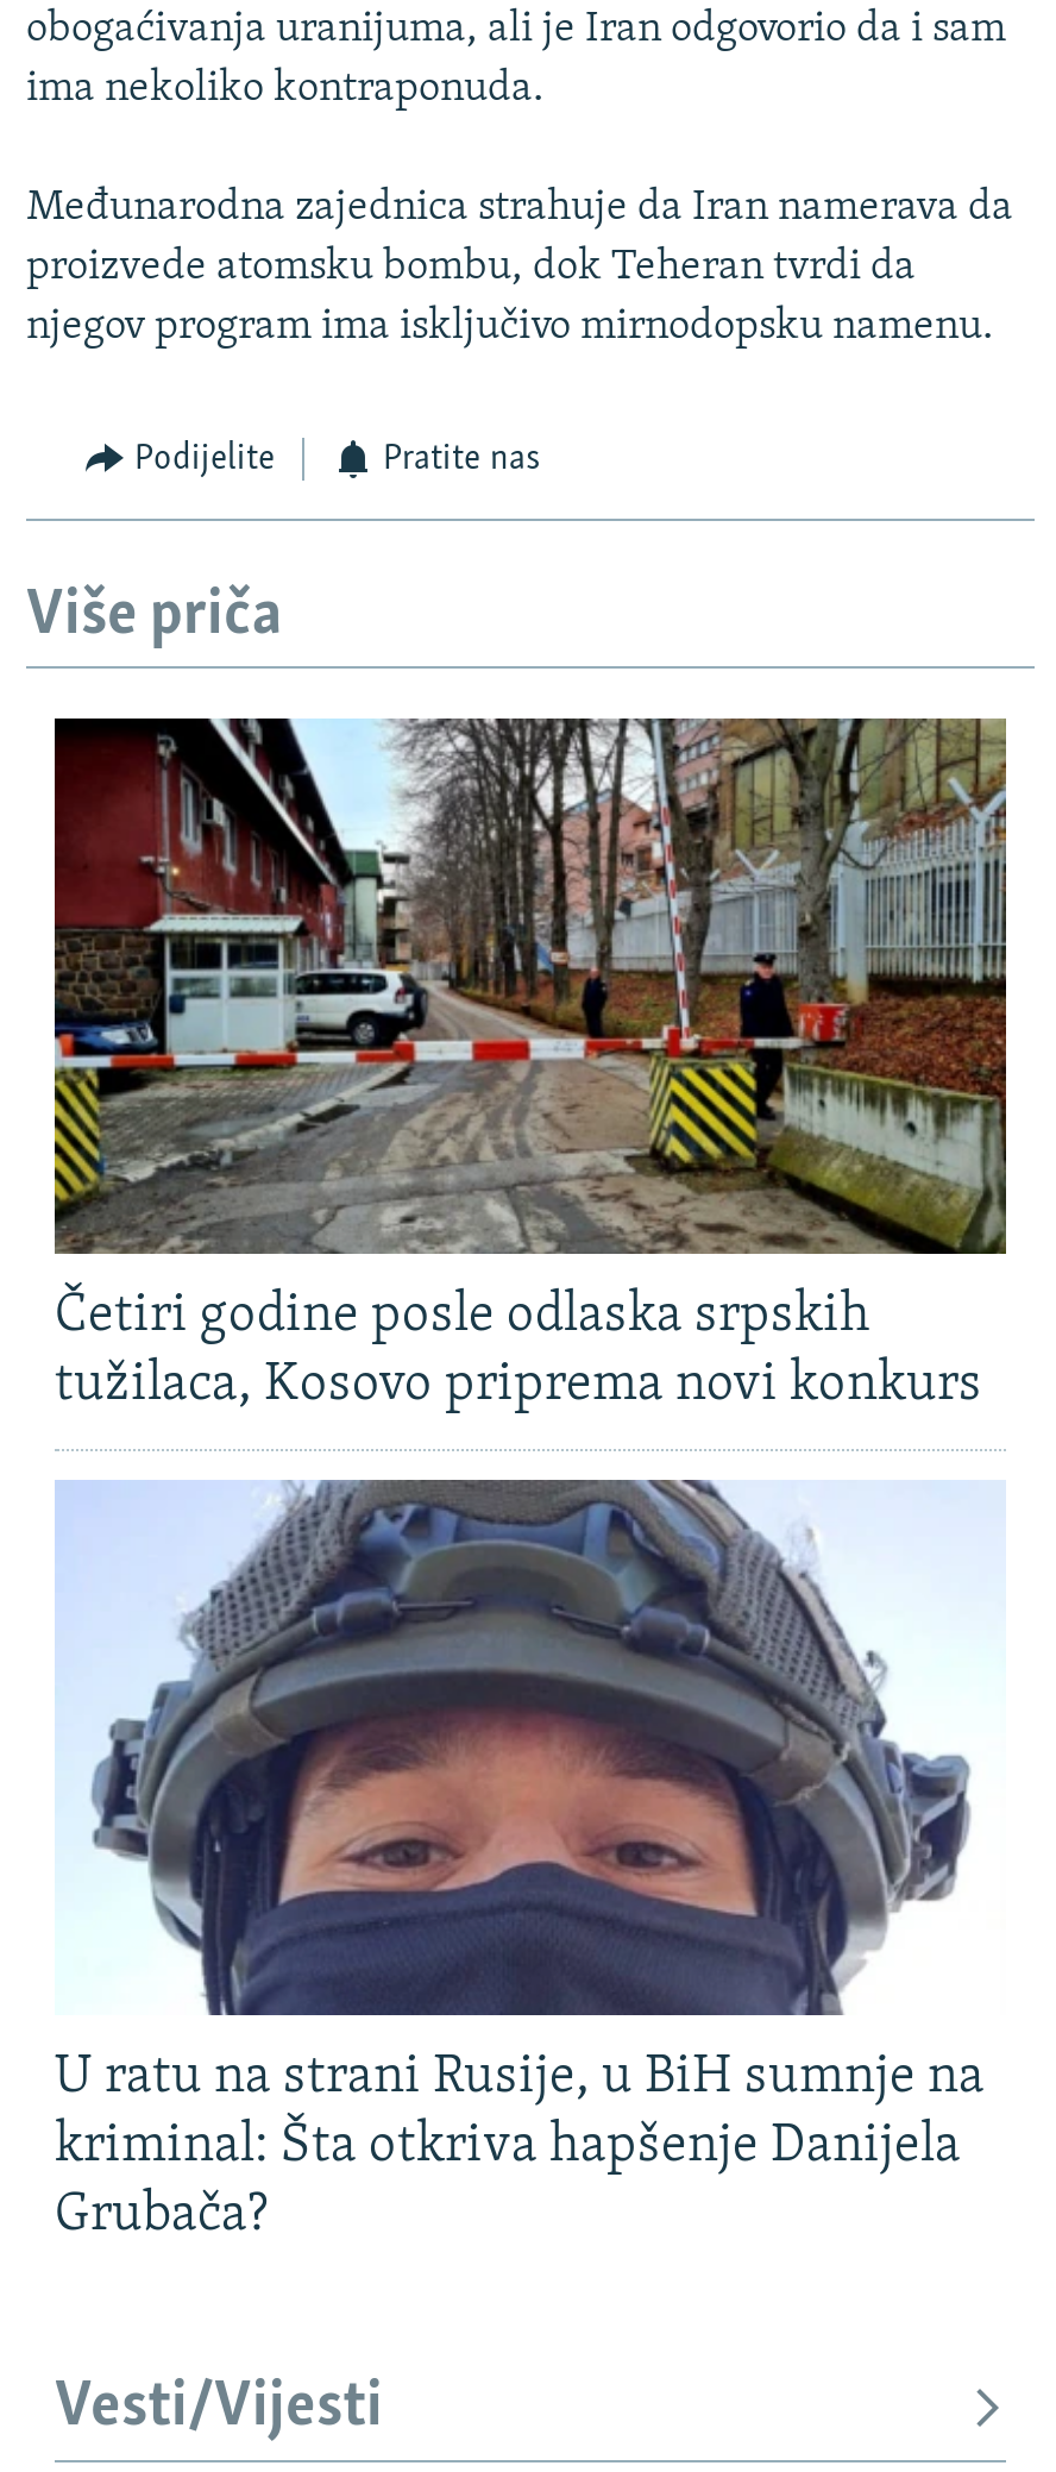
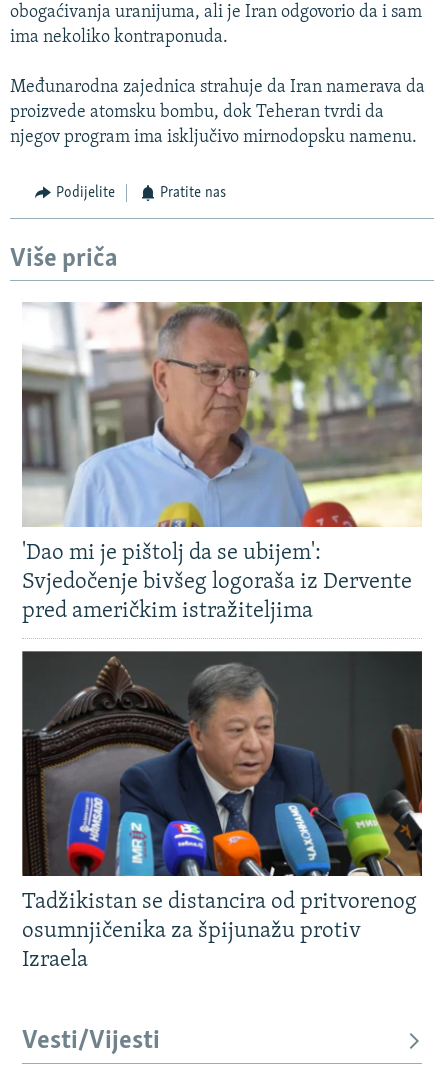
[52,716,1008,1414] [image] | Četiri godine posle odlaska srpskih | tužilaca, Kosovo priprema novi konkurs -> [21,301,422,623] [image] | 'Dao mi je pištolj da se ubijem': | Svjedočenje bivšeg logoraša iz Dervente | pred američkim istražiteljima
[55,1482,1006,2245] [image] | U ratu na strani Rusije, u BiH sumnje na | kriminal: Šta otkriva hapšenje Danijela | Grubača? -> [21,650,423,972] [image] | Tadžikistan se distancira od pritvorenog | osumnjičenika za špijunažu protiv | Izraela

